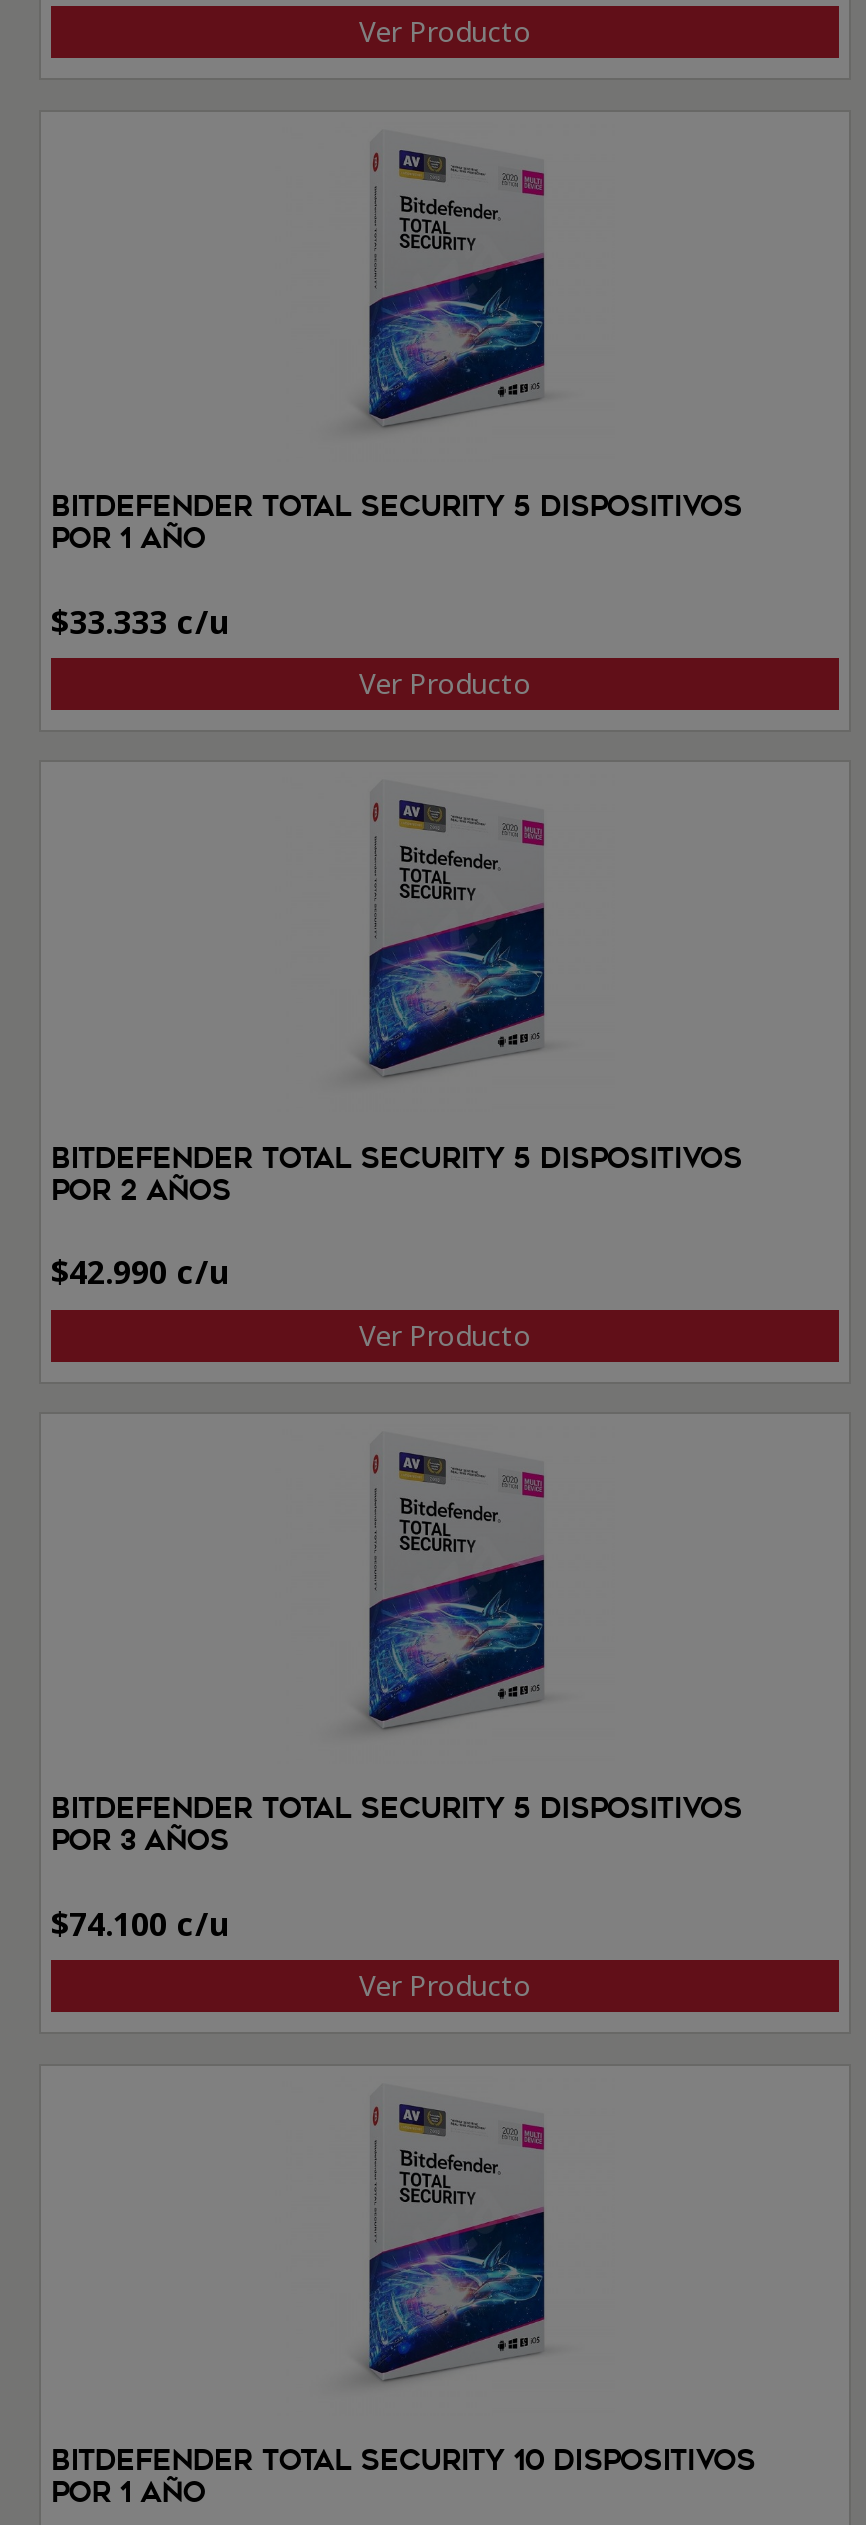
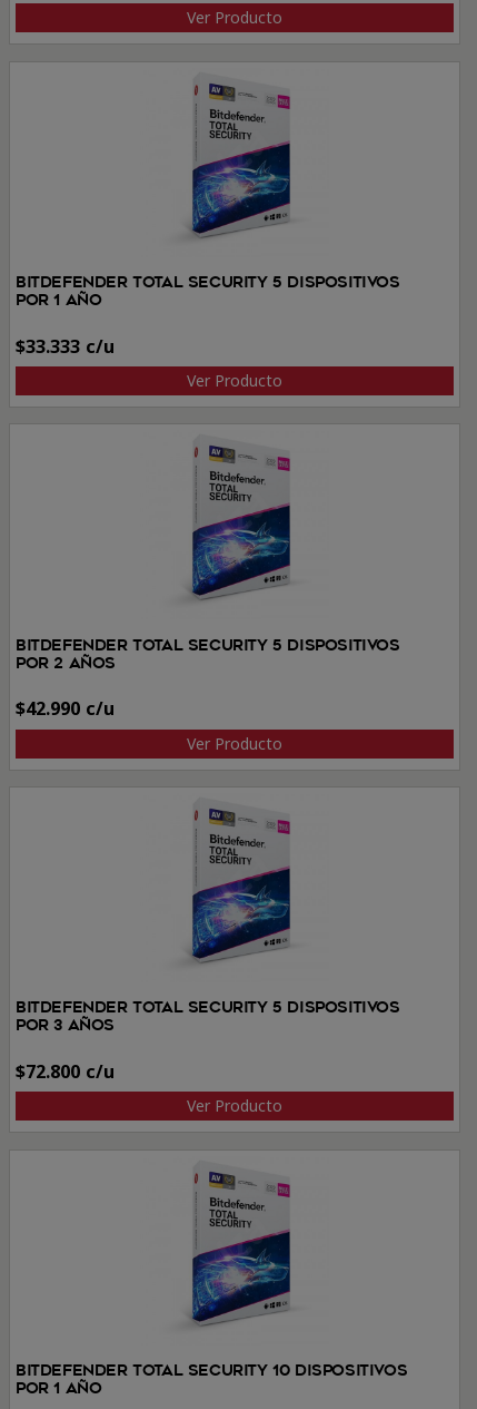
[51,1901,167,1945] $74.100 -> [16,1059,80,1083] $72.800

